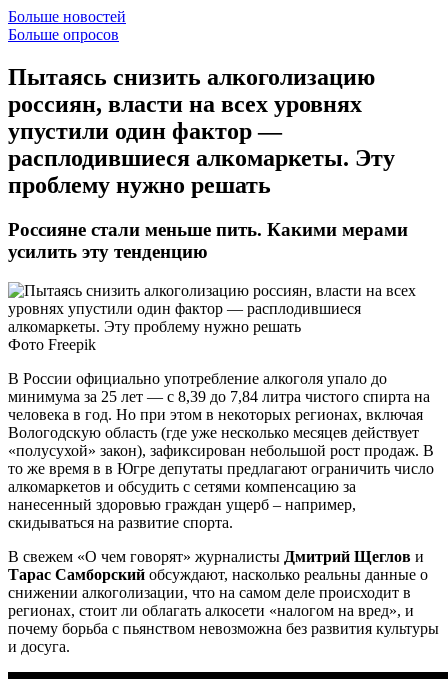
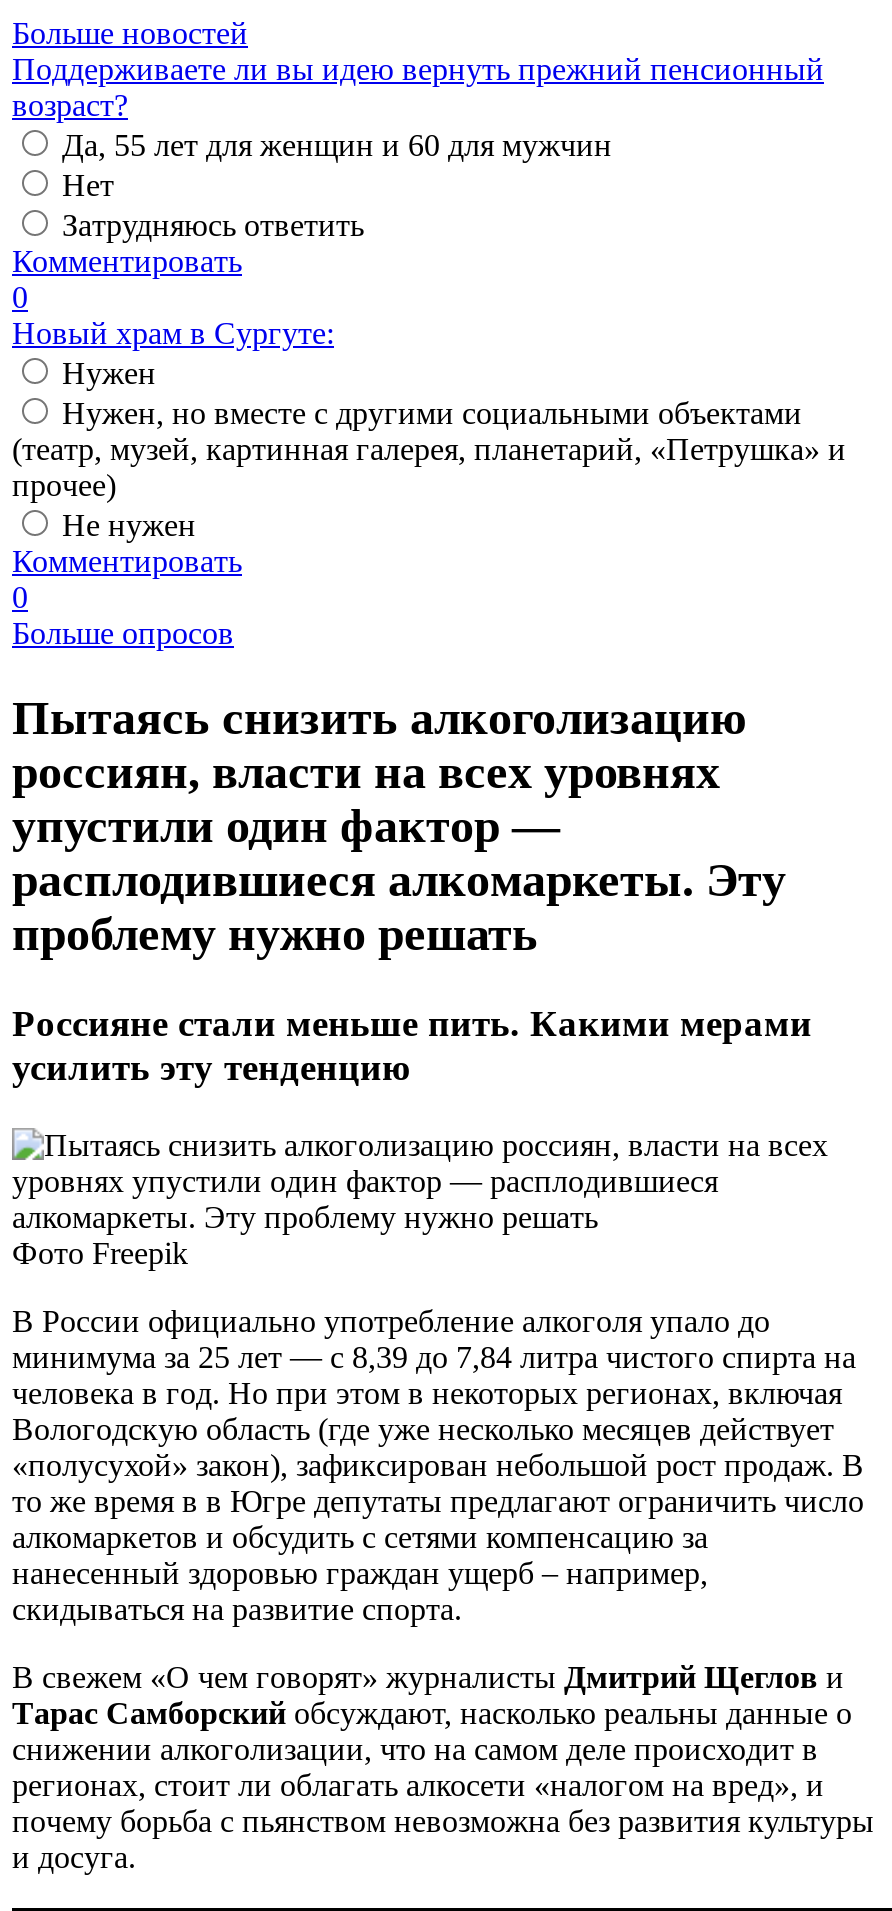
none -> [12,53,846,615] Поддерживаете ли вы идею вернуть прежний пенсионный | возраст? | Да, 55 лет для женщин и 60 для мужчин | Нет | Затрудняюсь ответить | Комментировать | 0 | Новый храм в Сургуте: | Нужен | Нужен, но вместе с другими социальными объектами | (театр, музей, картинная галерея, планетарий, «Петрушка» и | прочее) | Не нужен | Комментировать | 0

